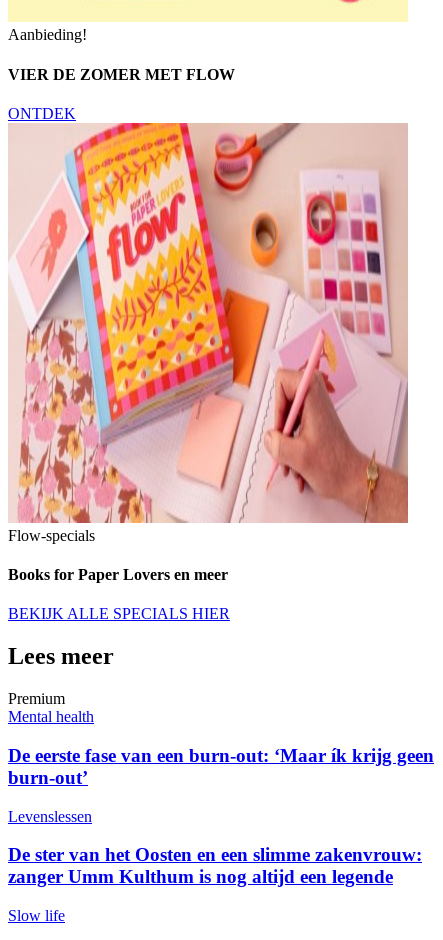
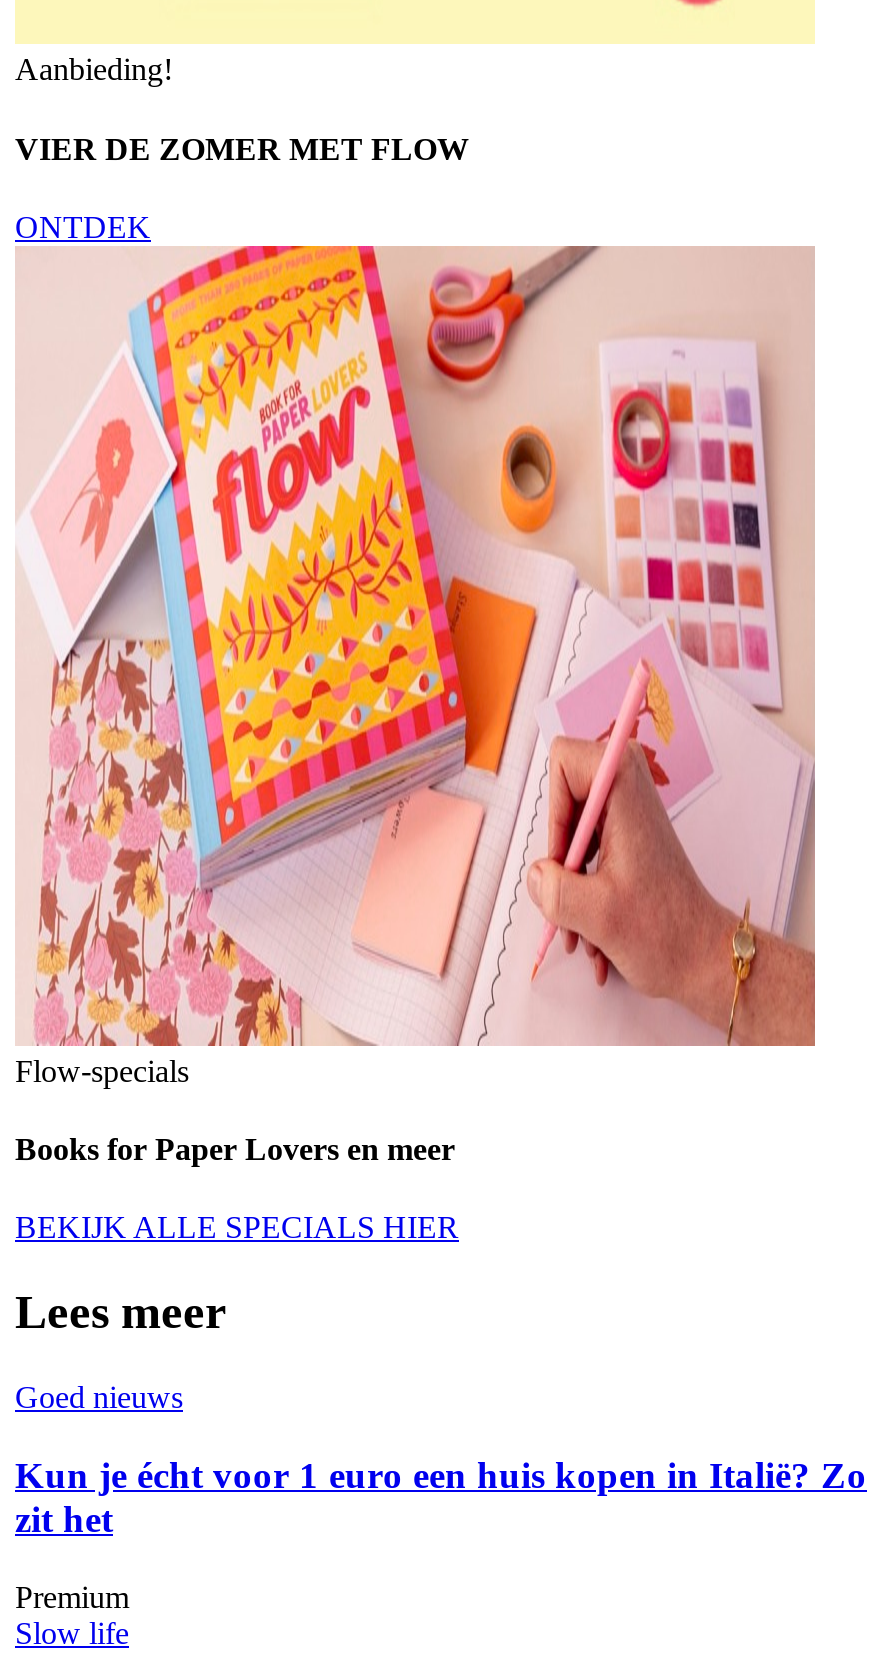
none -> [15,1380,867,1540] Goed nieuws | Kun je écht voor 1 euro een huis kopen in Italië? Zo | zit het
moved [8,690,65,707] -> [15,1579,129,1613]: Premium
[8,708,434,887] Mental health | De eerste fase van een burn-out: ‘Maar ík krijg geen | burn-out’ | Levenslessen | De ster van het Oosten en een slimme zakenvrouw: | zanger Umm Kulthum is nog altijd een legende -> none

